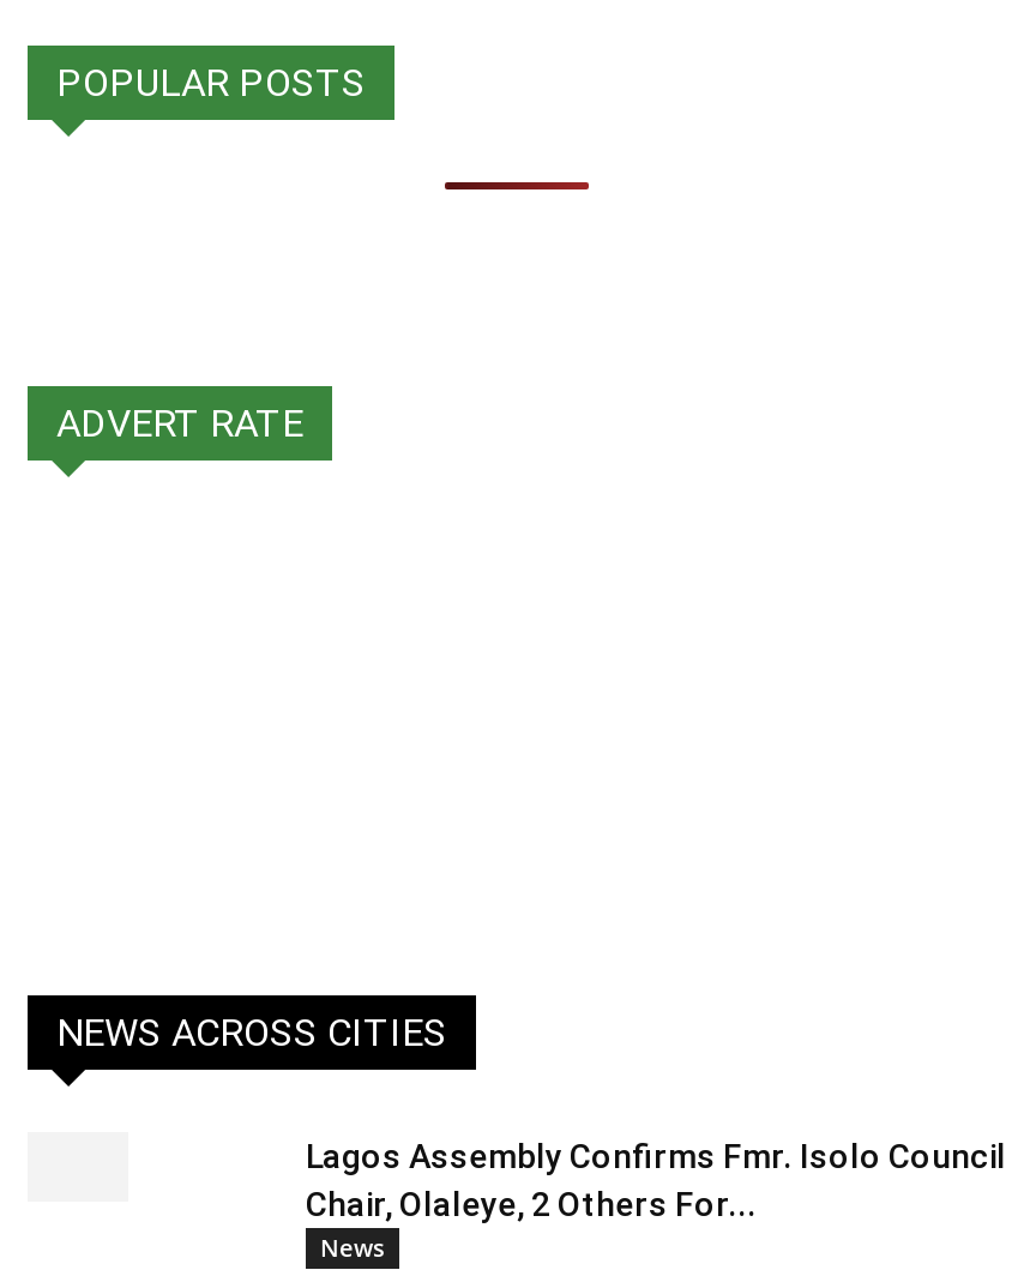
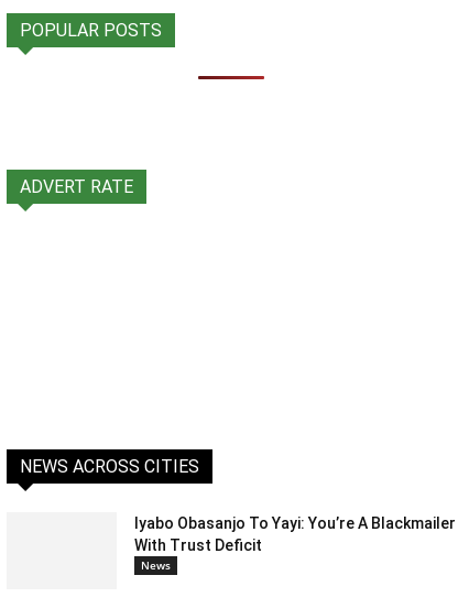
[306,1136,1006,1223] Lagos Assembly Confirms Fmr. Isolo Council | Chair, Olaleye, 2 Others For... -> [134,514,456,554] Iyabo Obasanjo To Yayi: You’re A Blackmailer | With Trust Deficit

